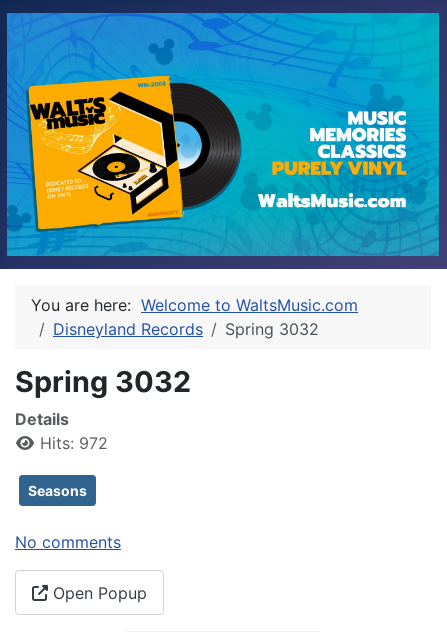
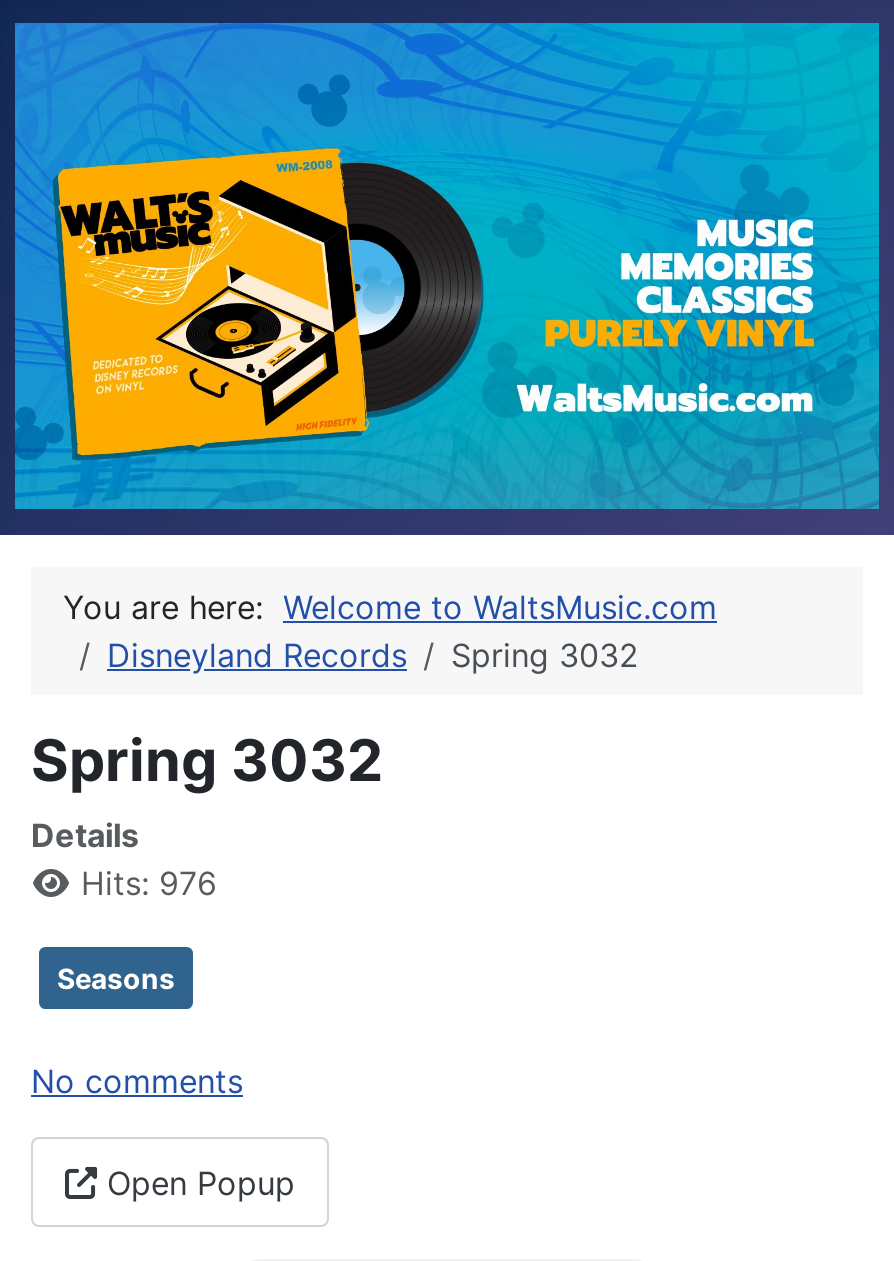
[40,433,108,453] Hits: 972 -> [81,863,217,903] Hits: 976

